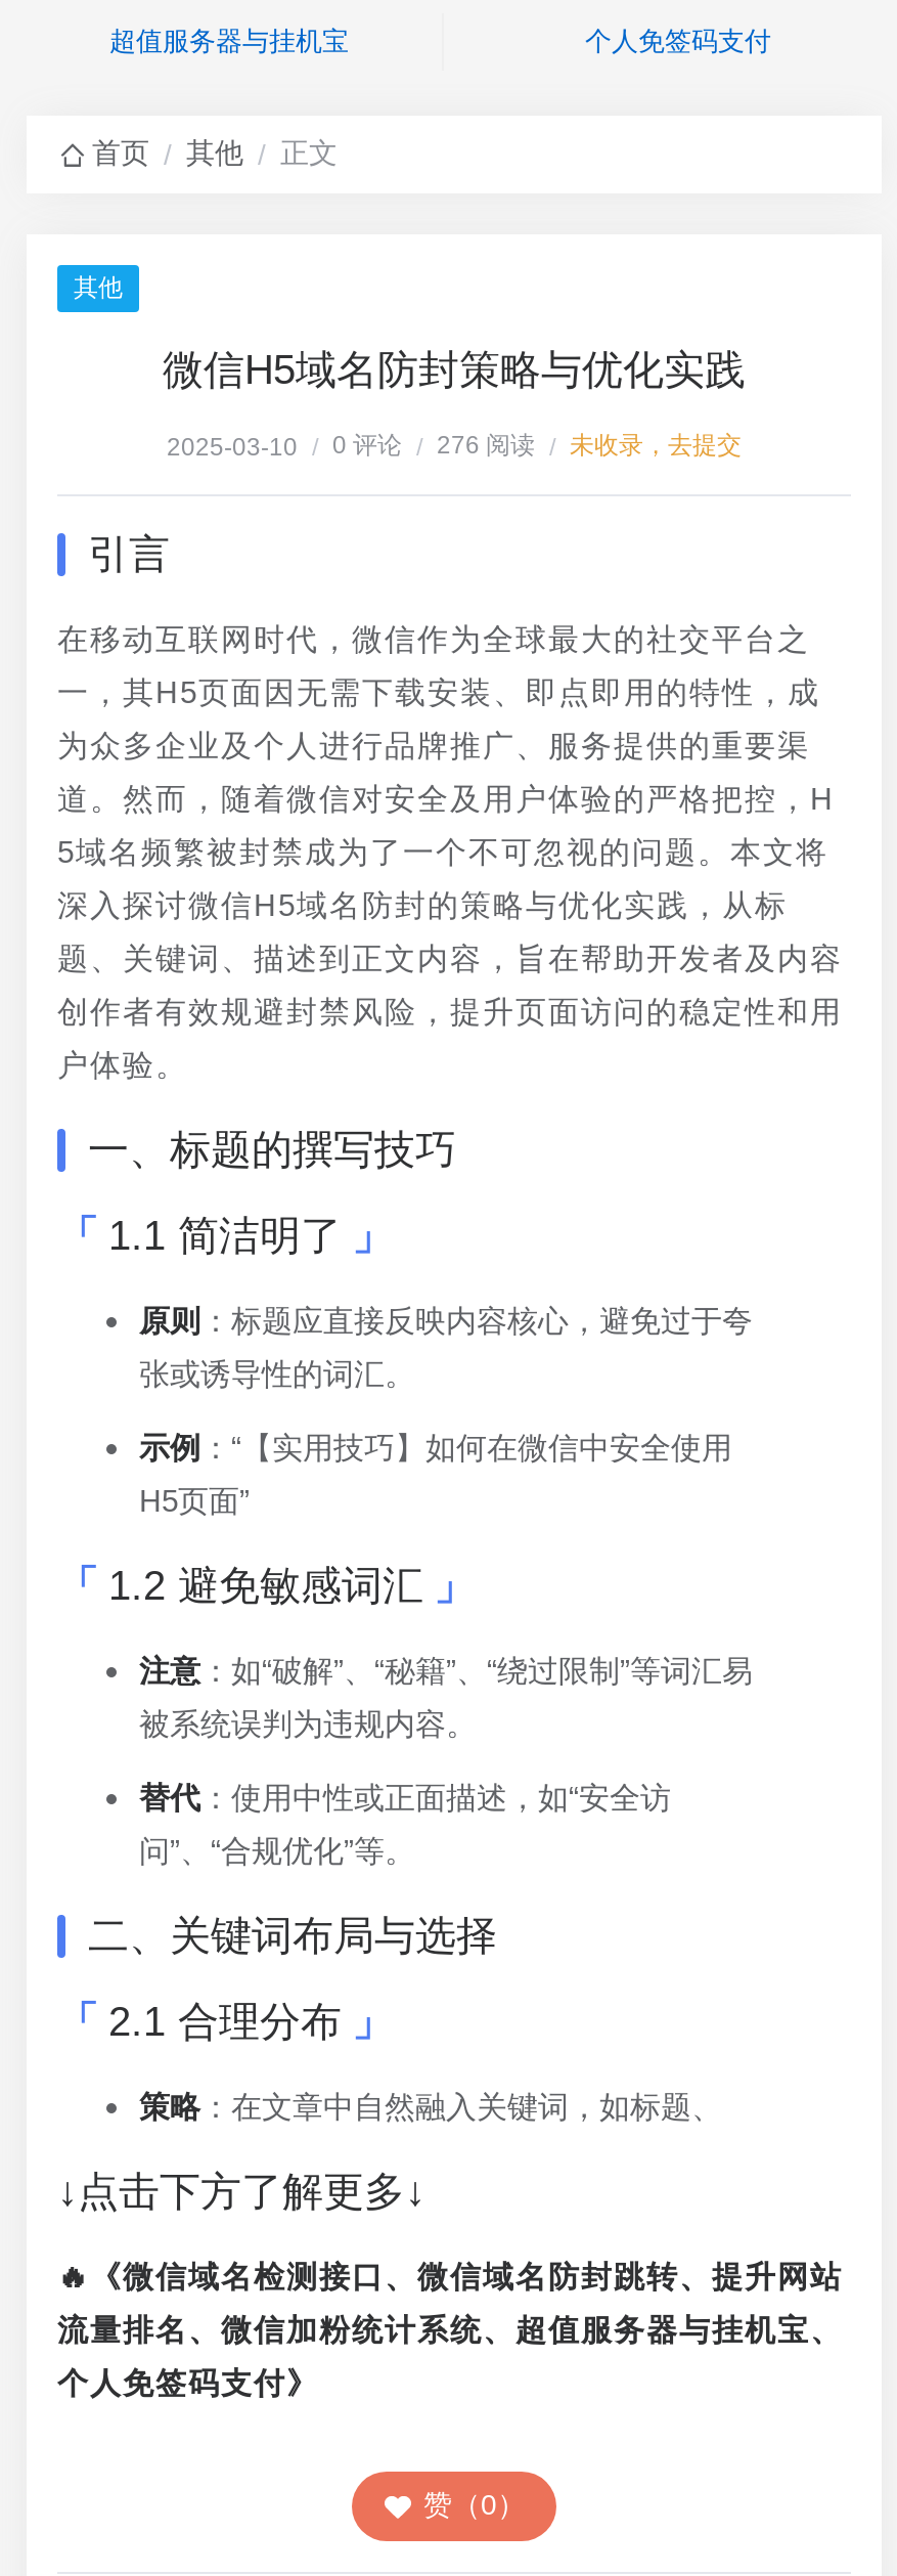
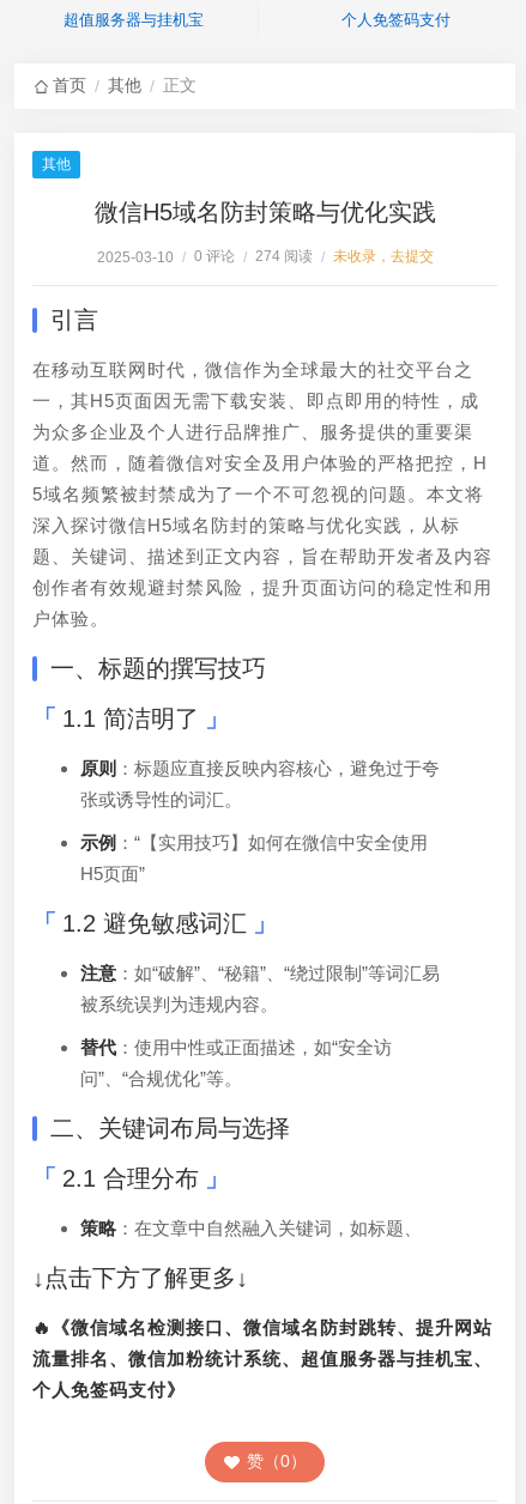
[167,431,742,461] 2025-03-10 / 0 评论 / 276 阅读 / 未收录，去提交 -> [96,248,433,265] 2025-03-10 / 0 评论 / 274 阅读 / 未收录，去提交

